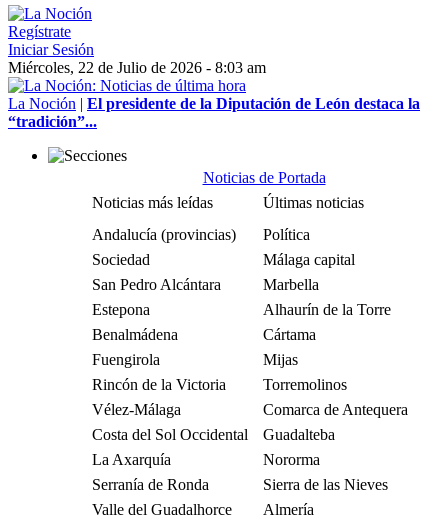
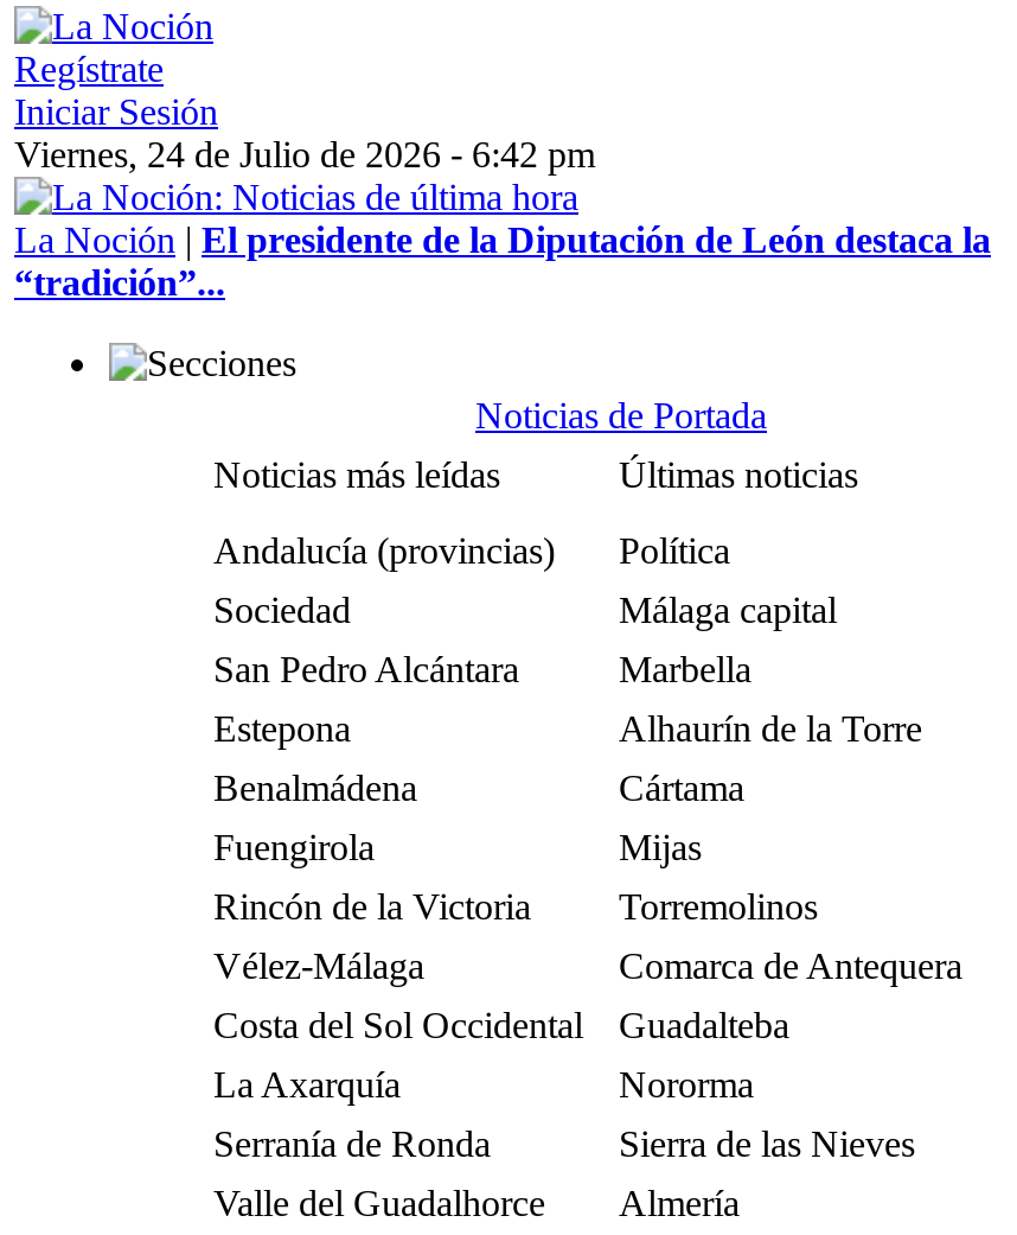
[8,59,266,76] Miércoles, 22 de Julio de 2026 - 8:03 am -> [14,134,595,174] Viernes, 24 de Julio de 2026 - 6:42 pm

